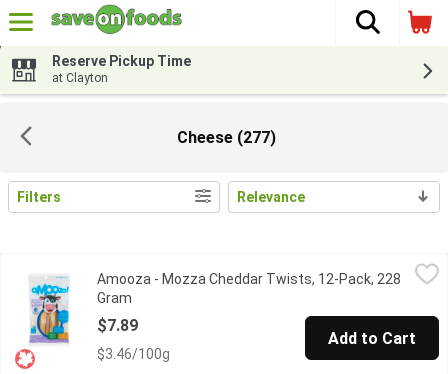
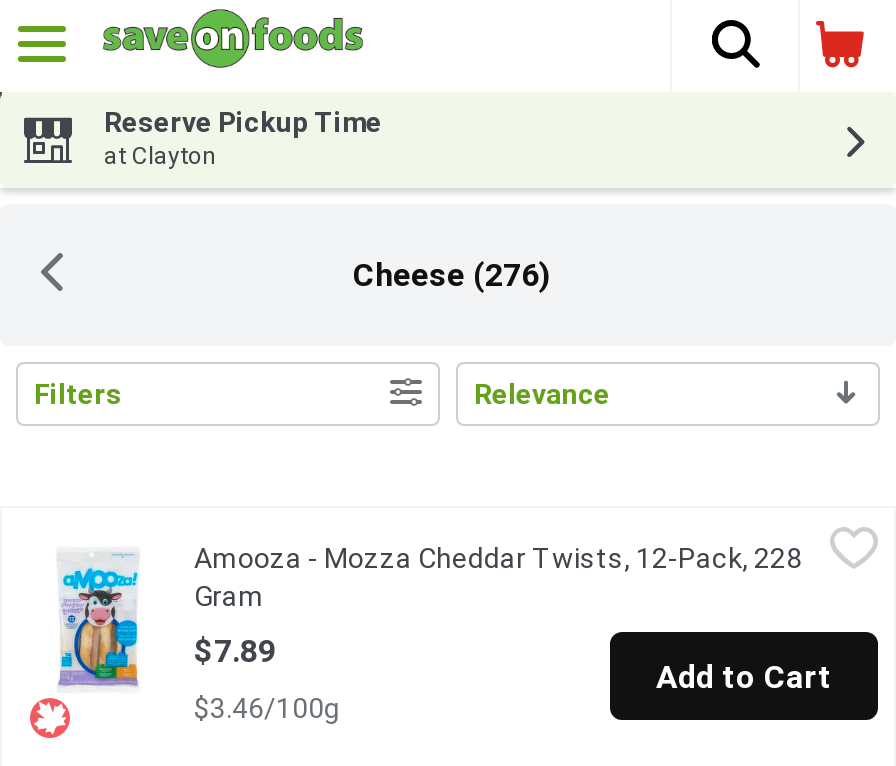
[176,128,275,147] Cheese (277) -> [353,256,551,294] Cheese (276)

